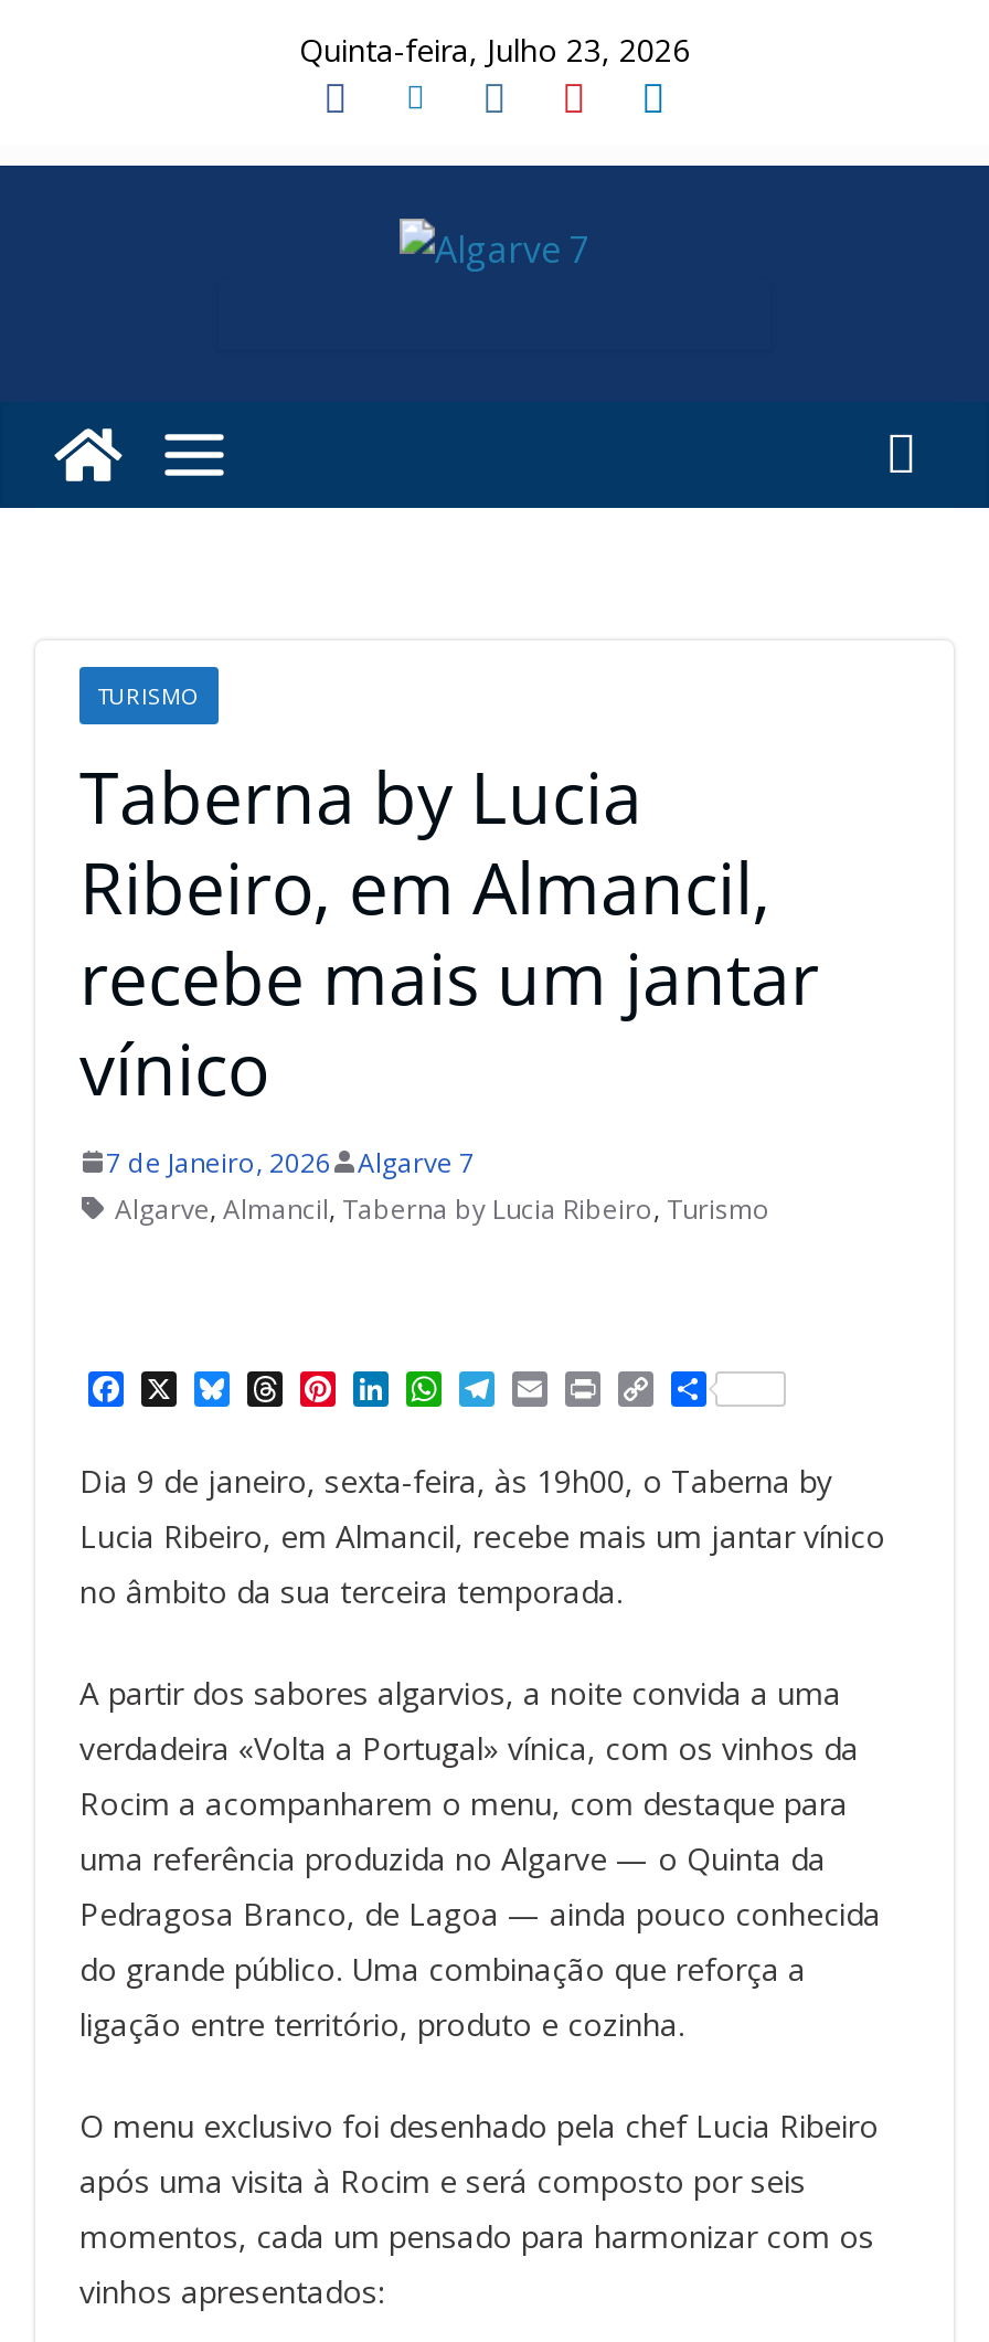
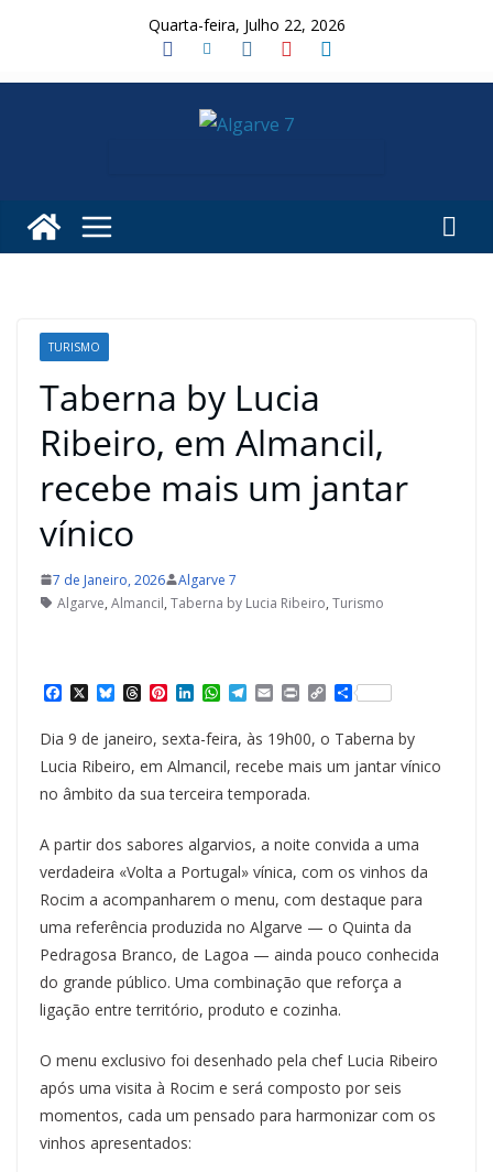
[299,29,690,71] Quinta-feira, Julho 23, 2026 -> [148,14,345,35] Quarta-feira, Julho 22, 2026

